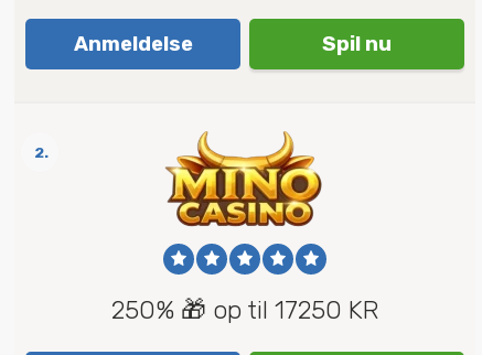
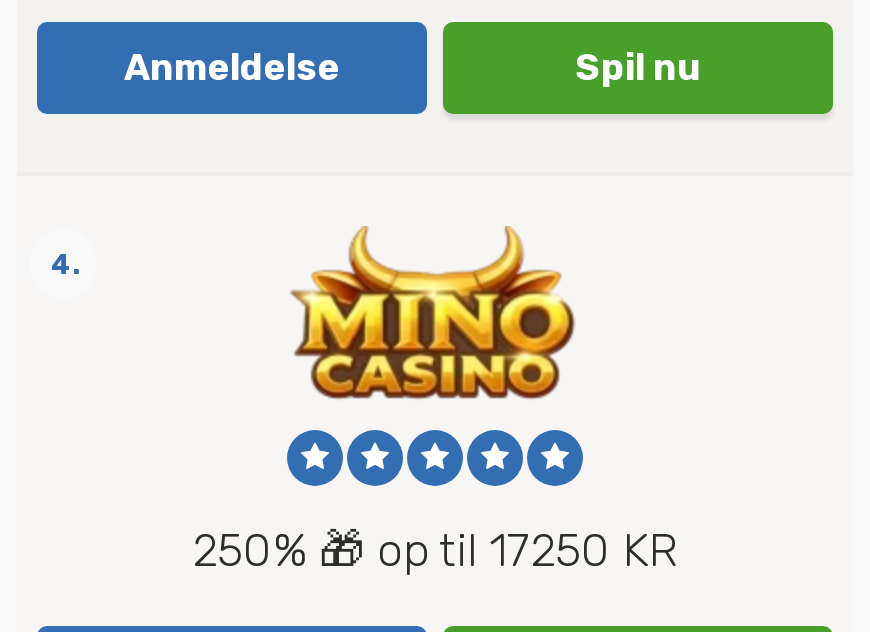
[34,143,49,161] 2. -> [51,248,81,280] 4.

